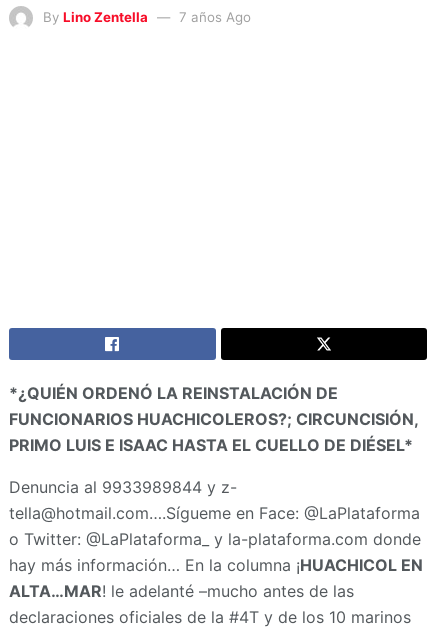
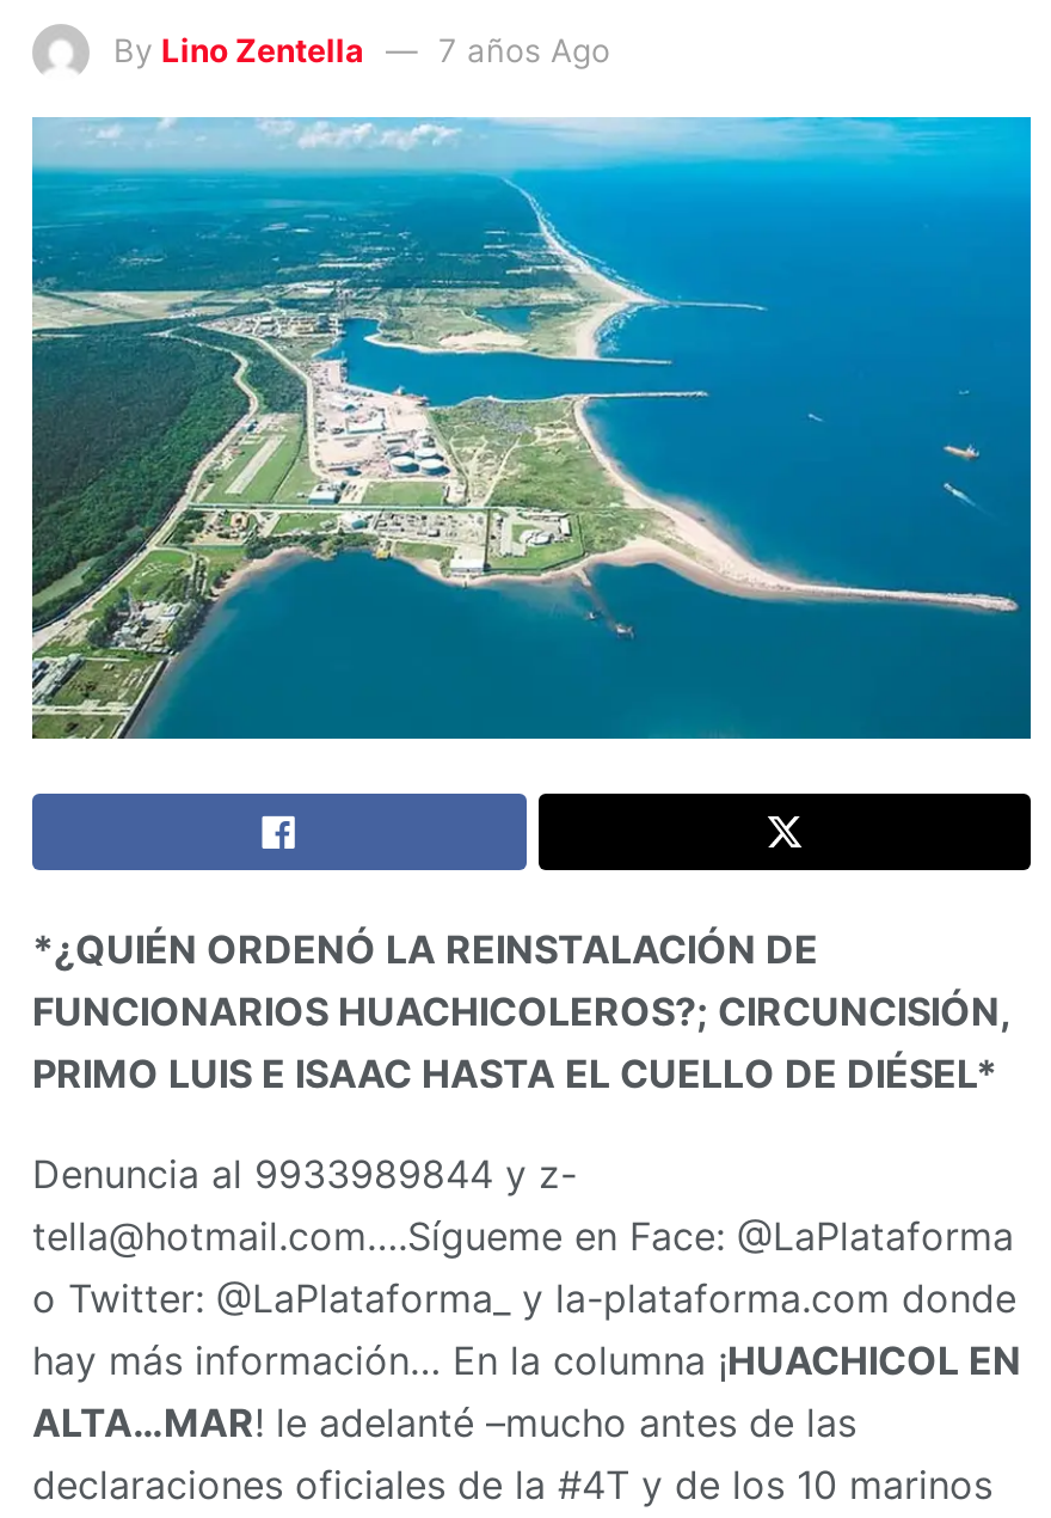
none -> [30,115,1033,741] [image]

